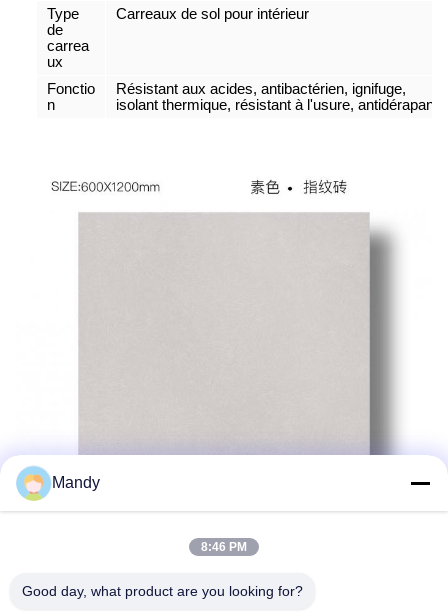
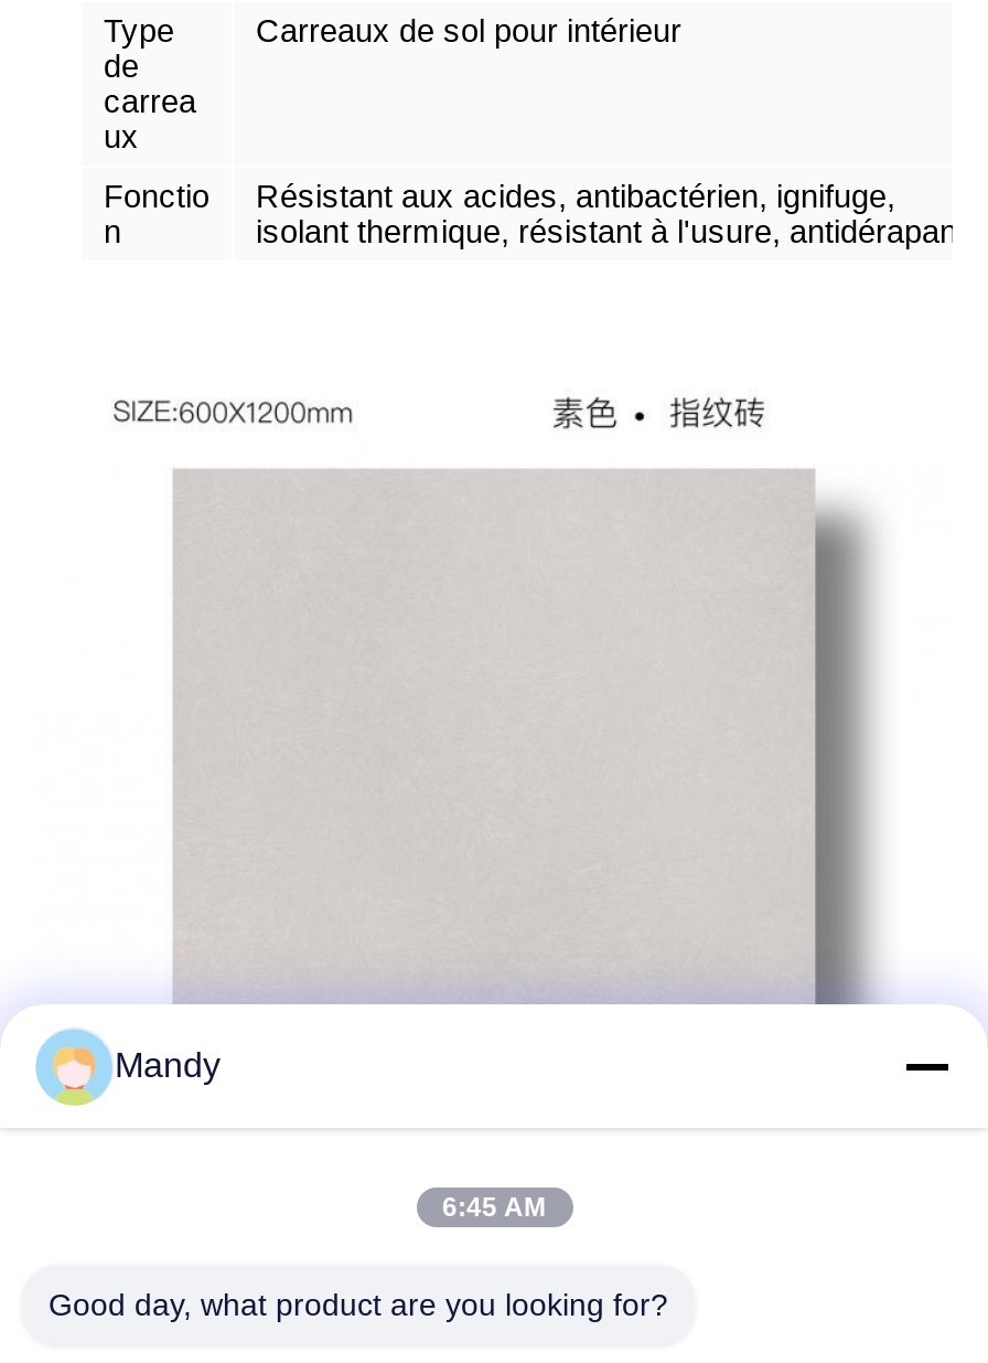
[201,540,247,554] 8:46 PM -> [442,1192,546,1223] 6:45 AM

